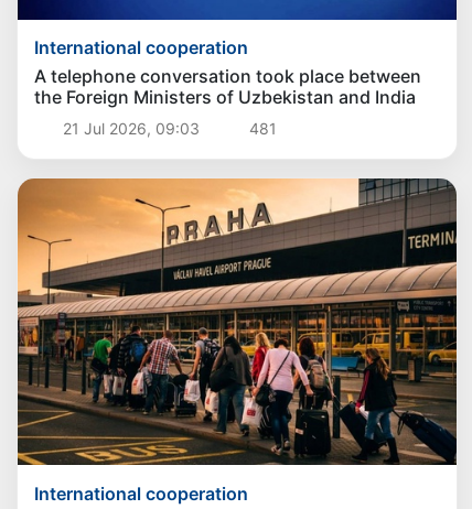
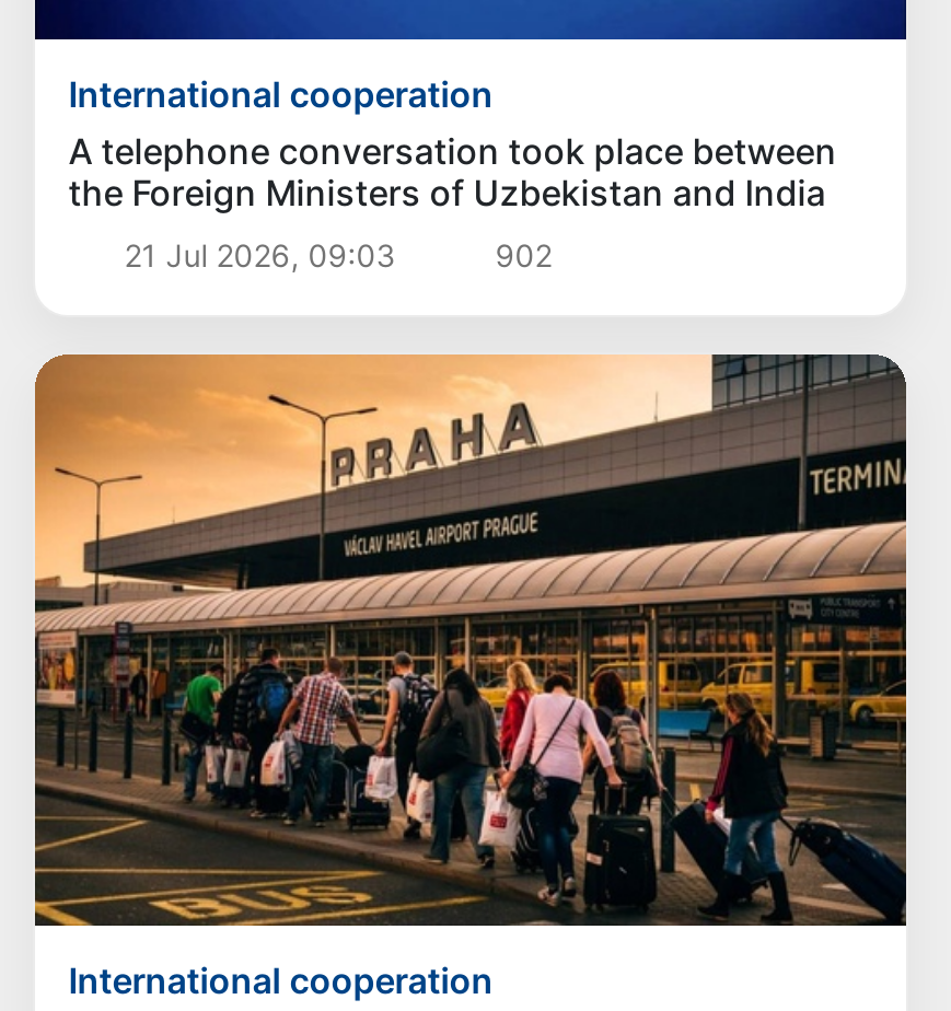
[245,119,277,138] 481 -> [486,237,552,274] 902

